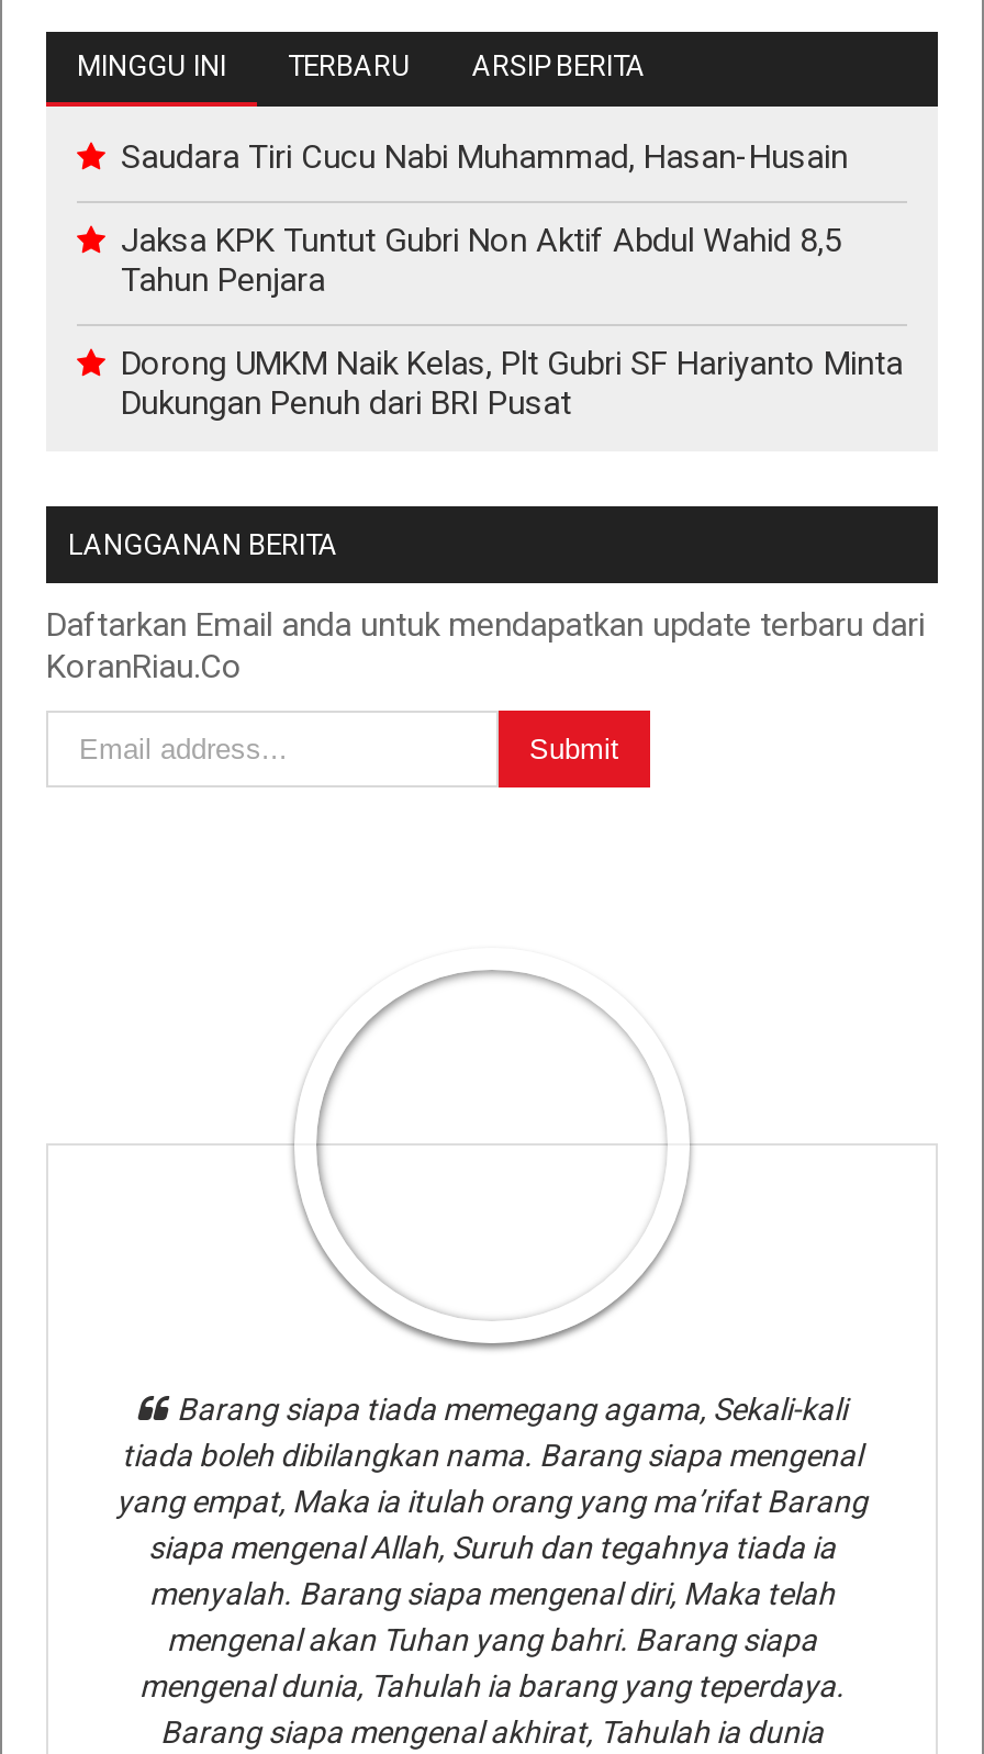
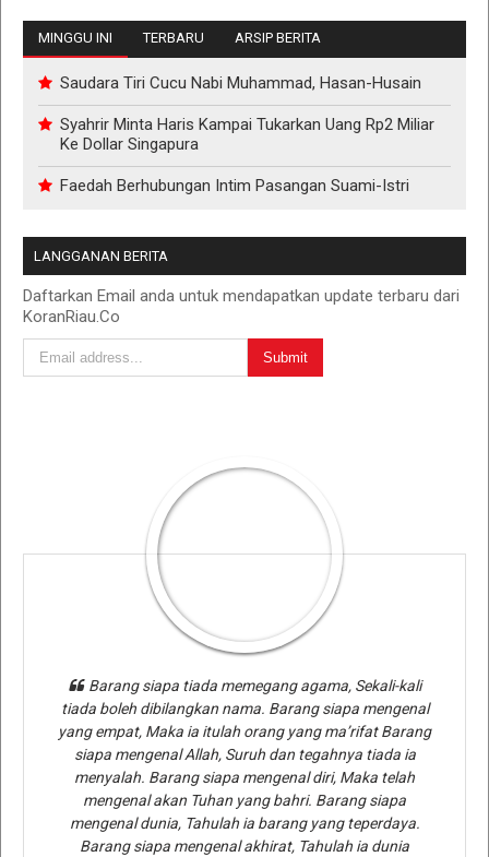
[121,221,841,300] Jaksa KPK Tuntut Gubri Non Aktif Abdul Wahid 8,5 | Tahun Penjara -> [60,115,434,154] Syahrir Minta Haris Kampai Tukarkan Uang Rp2 Miliar | Ke Dollar Singapura
[121,343,903,422] Dorong UMKM Naik Kelas, Plt Gubri SF Hariyanto Minta | Dukungan Penuh dari BRI Pusat -> [60,176,409,195] Faedah Berhubungan Intim Pasangan Suami-Istri

